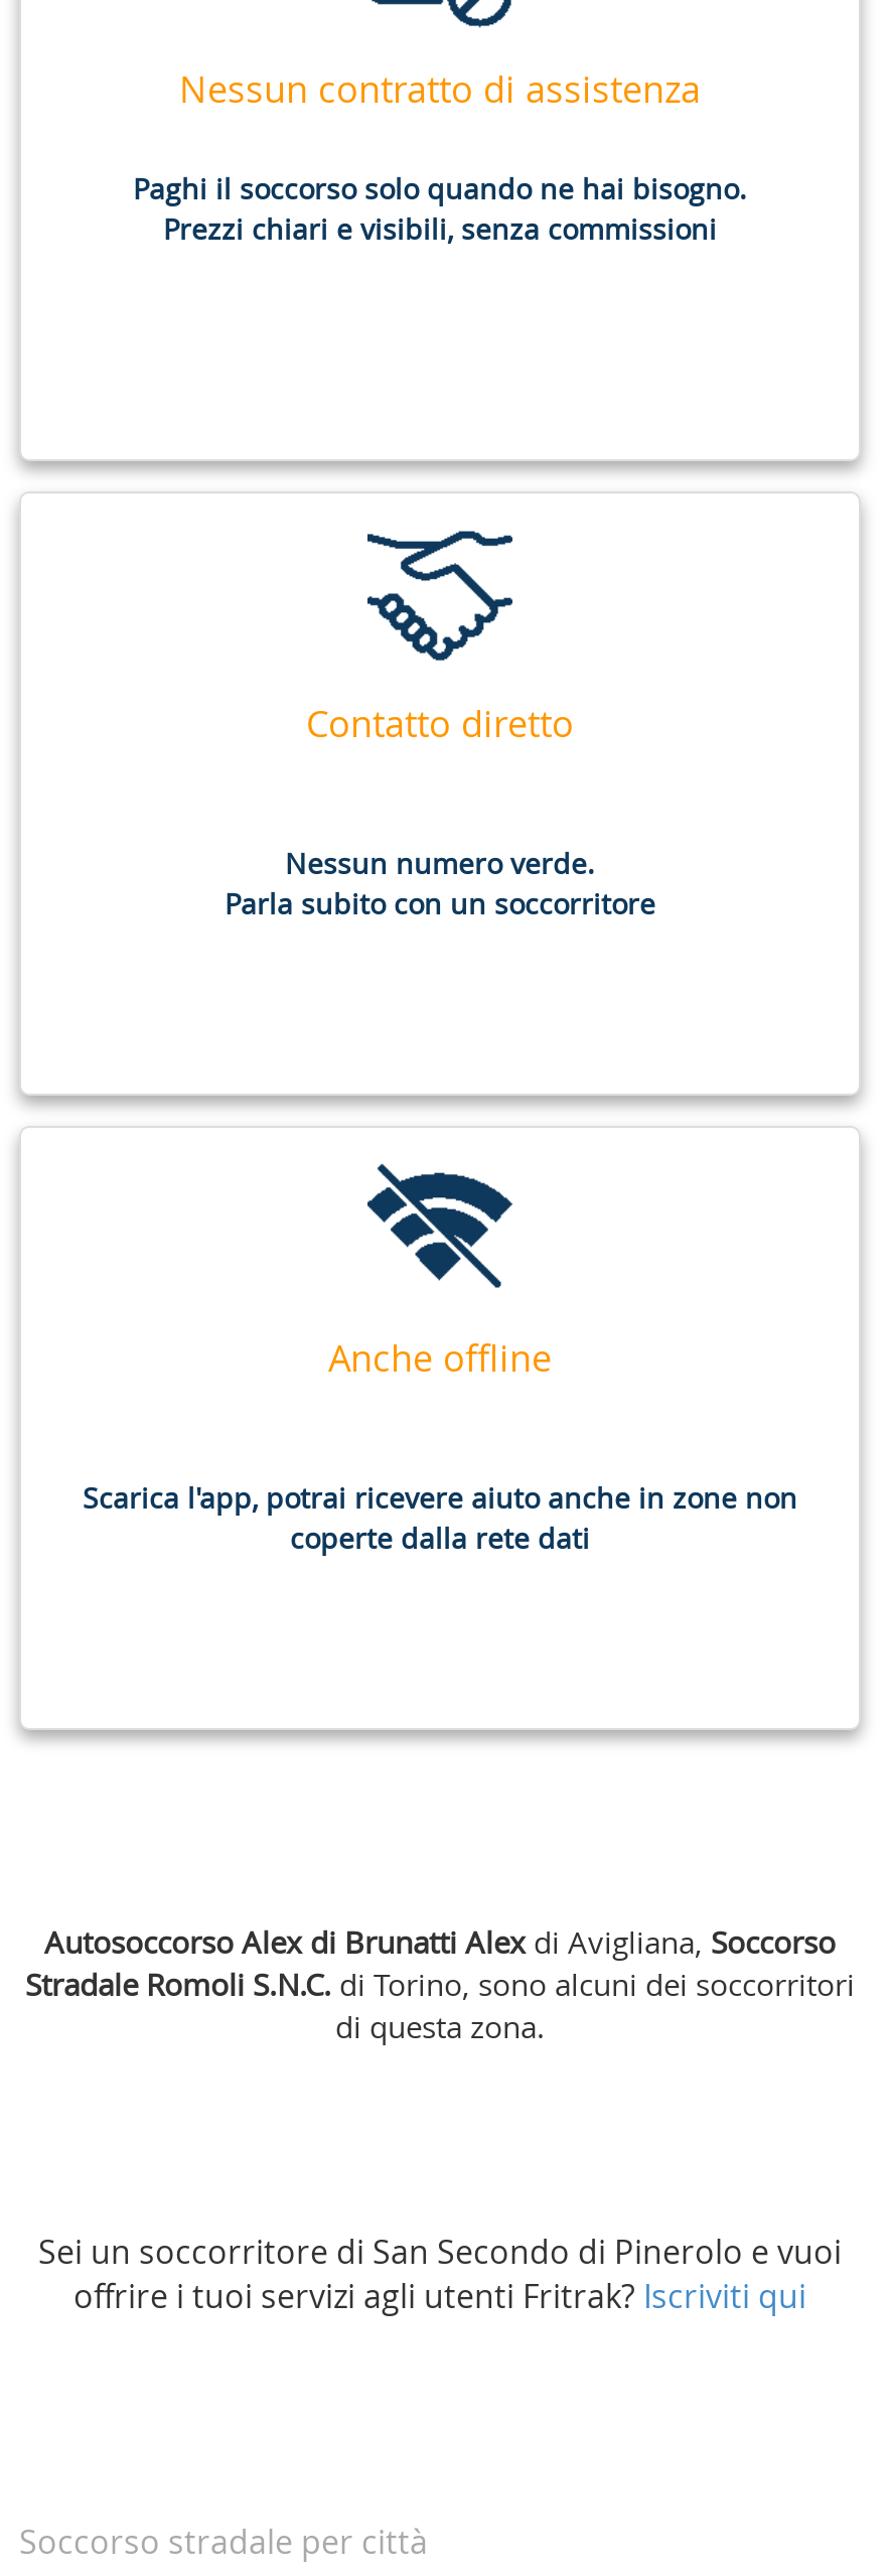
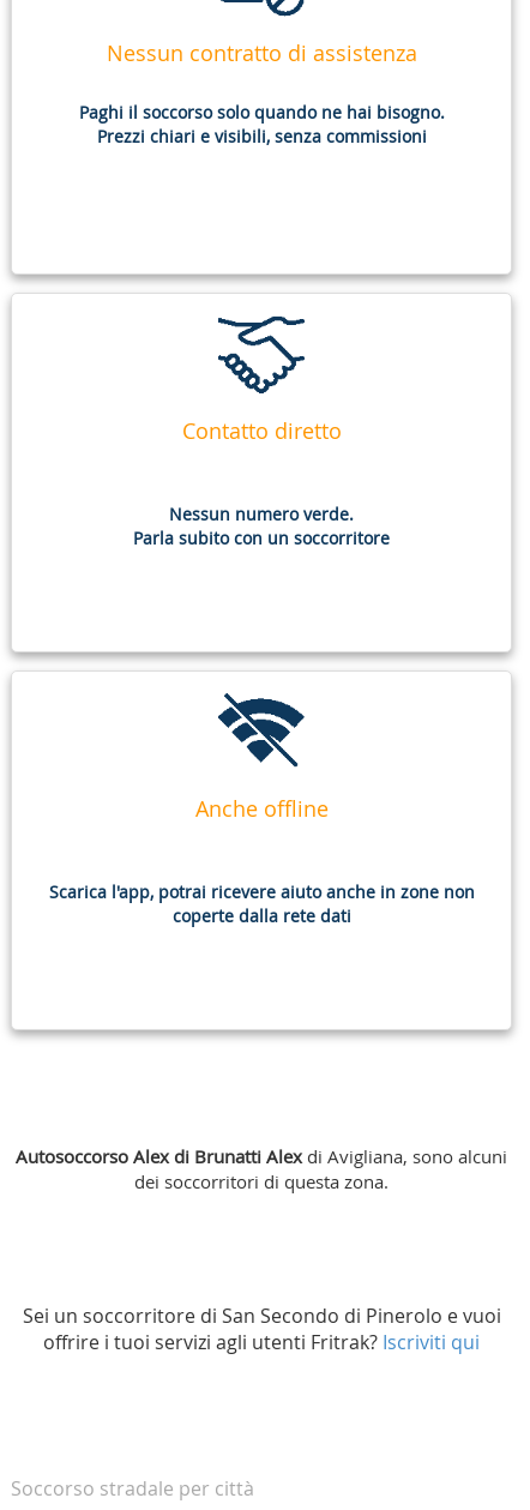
[25,1921,855,2046] Autosoccorso Alex di Brunatti Alex di Avigliana, Soccorso | Stradale Romoli S.N.C. di Torino, sono alcuni dei soccorritori | di questa zona. -> [16,1144,507,1193] Autosoccorso Alex di Brunatti Alex di Avigliana, sono alcuni | dei soccorritori di questa zona.

